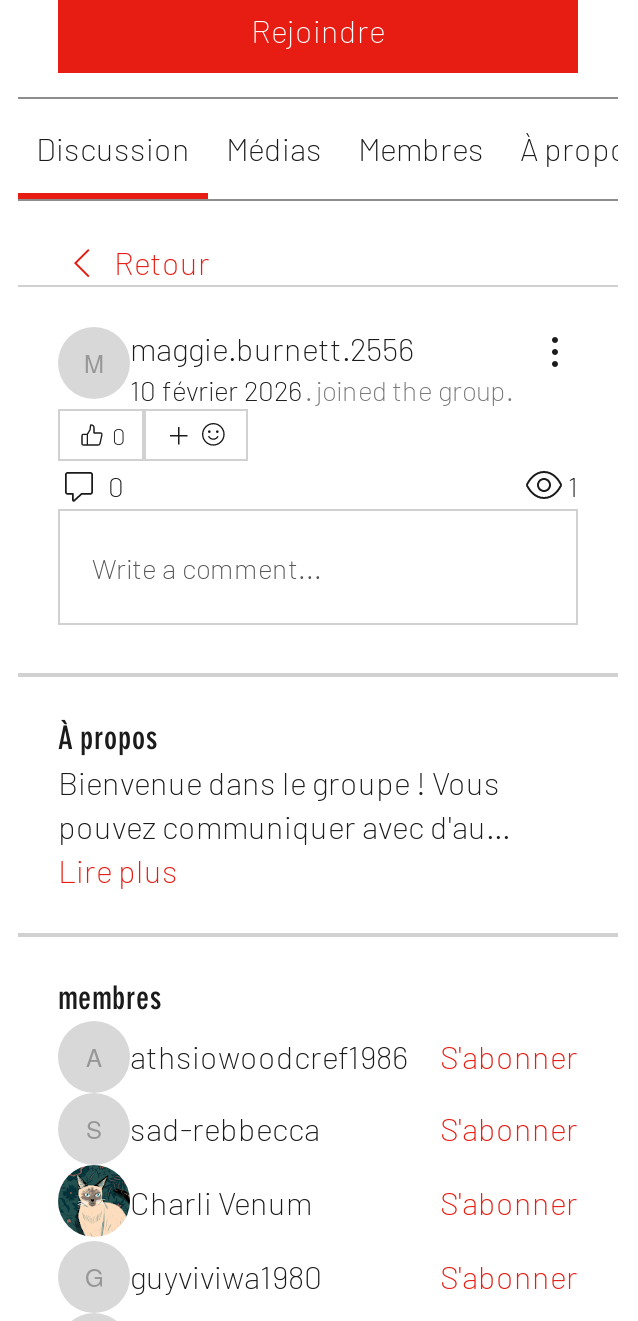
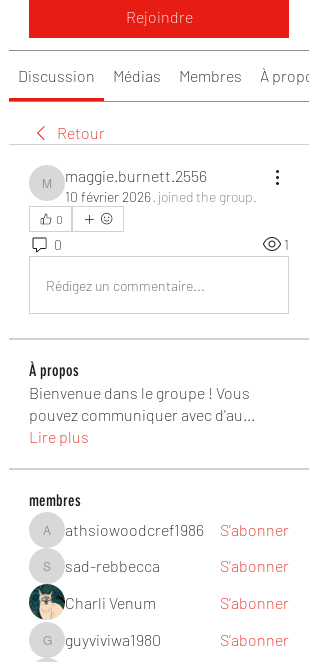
[92,550,322,584] Write a comment... -> [46,276,205,293] Rédigez un commentaire...

